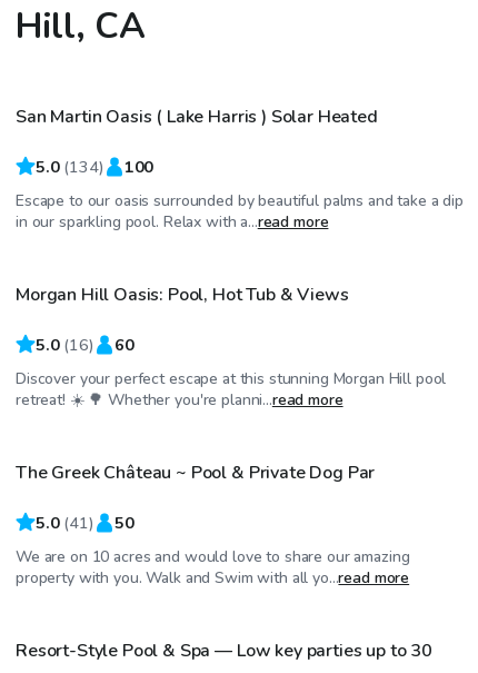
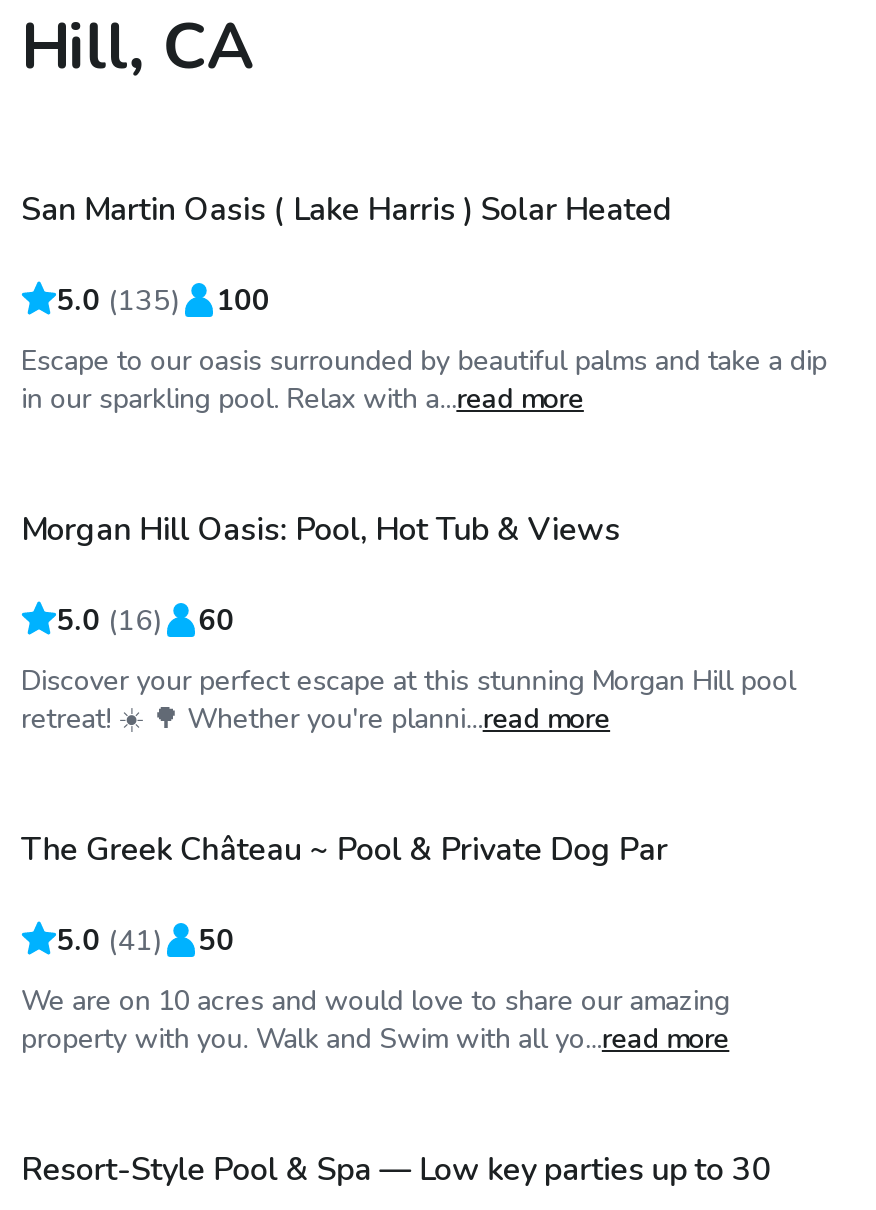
[36,155,154,177] 5.0 (134) 100 -> [57,279,270,319] 5.0 (135) 100

